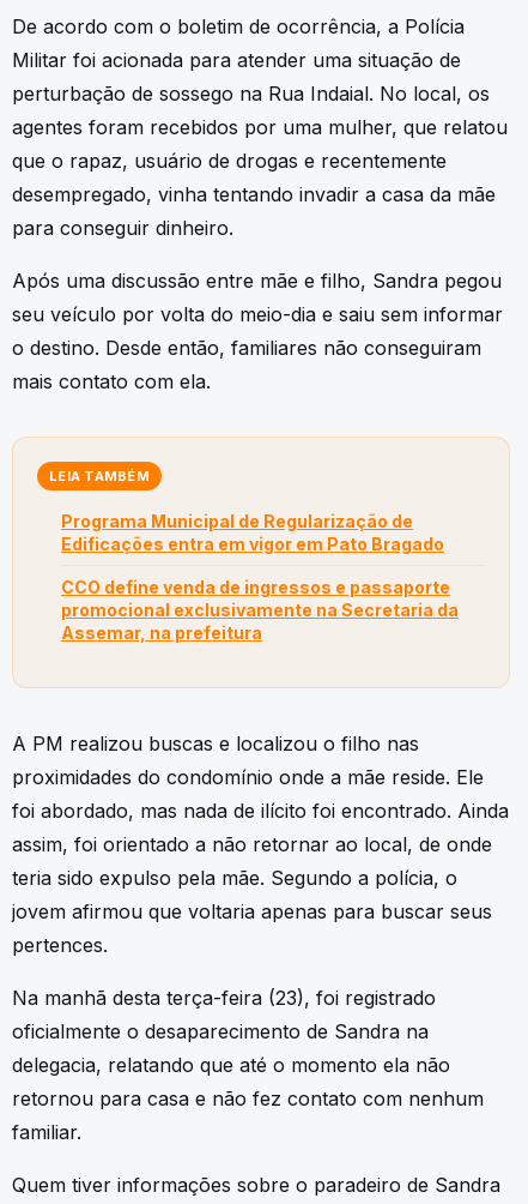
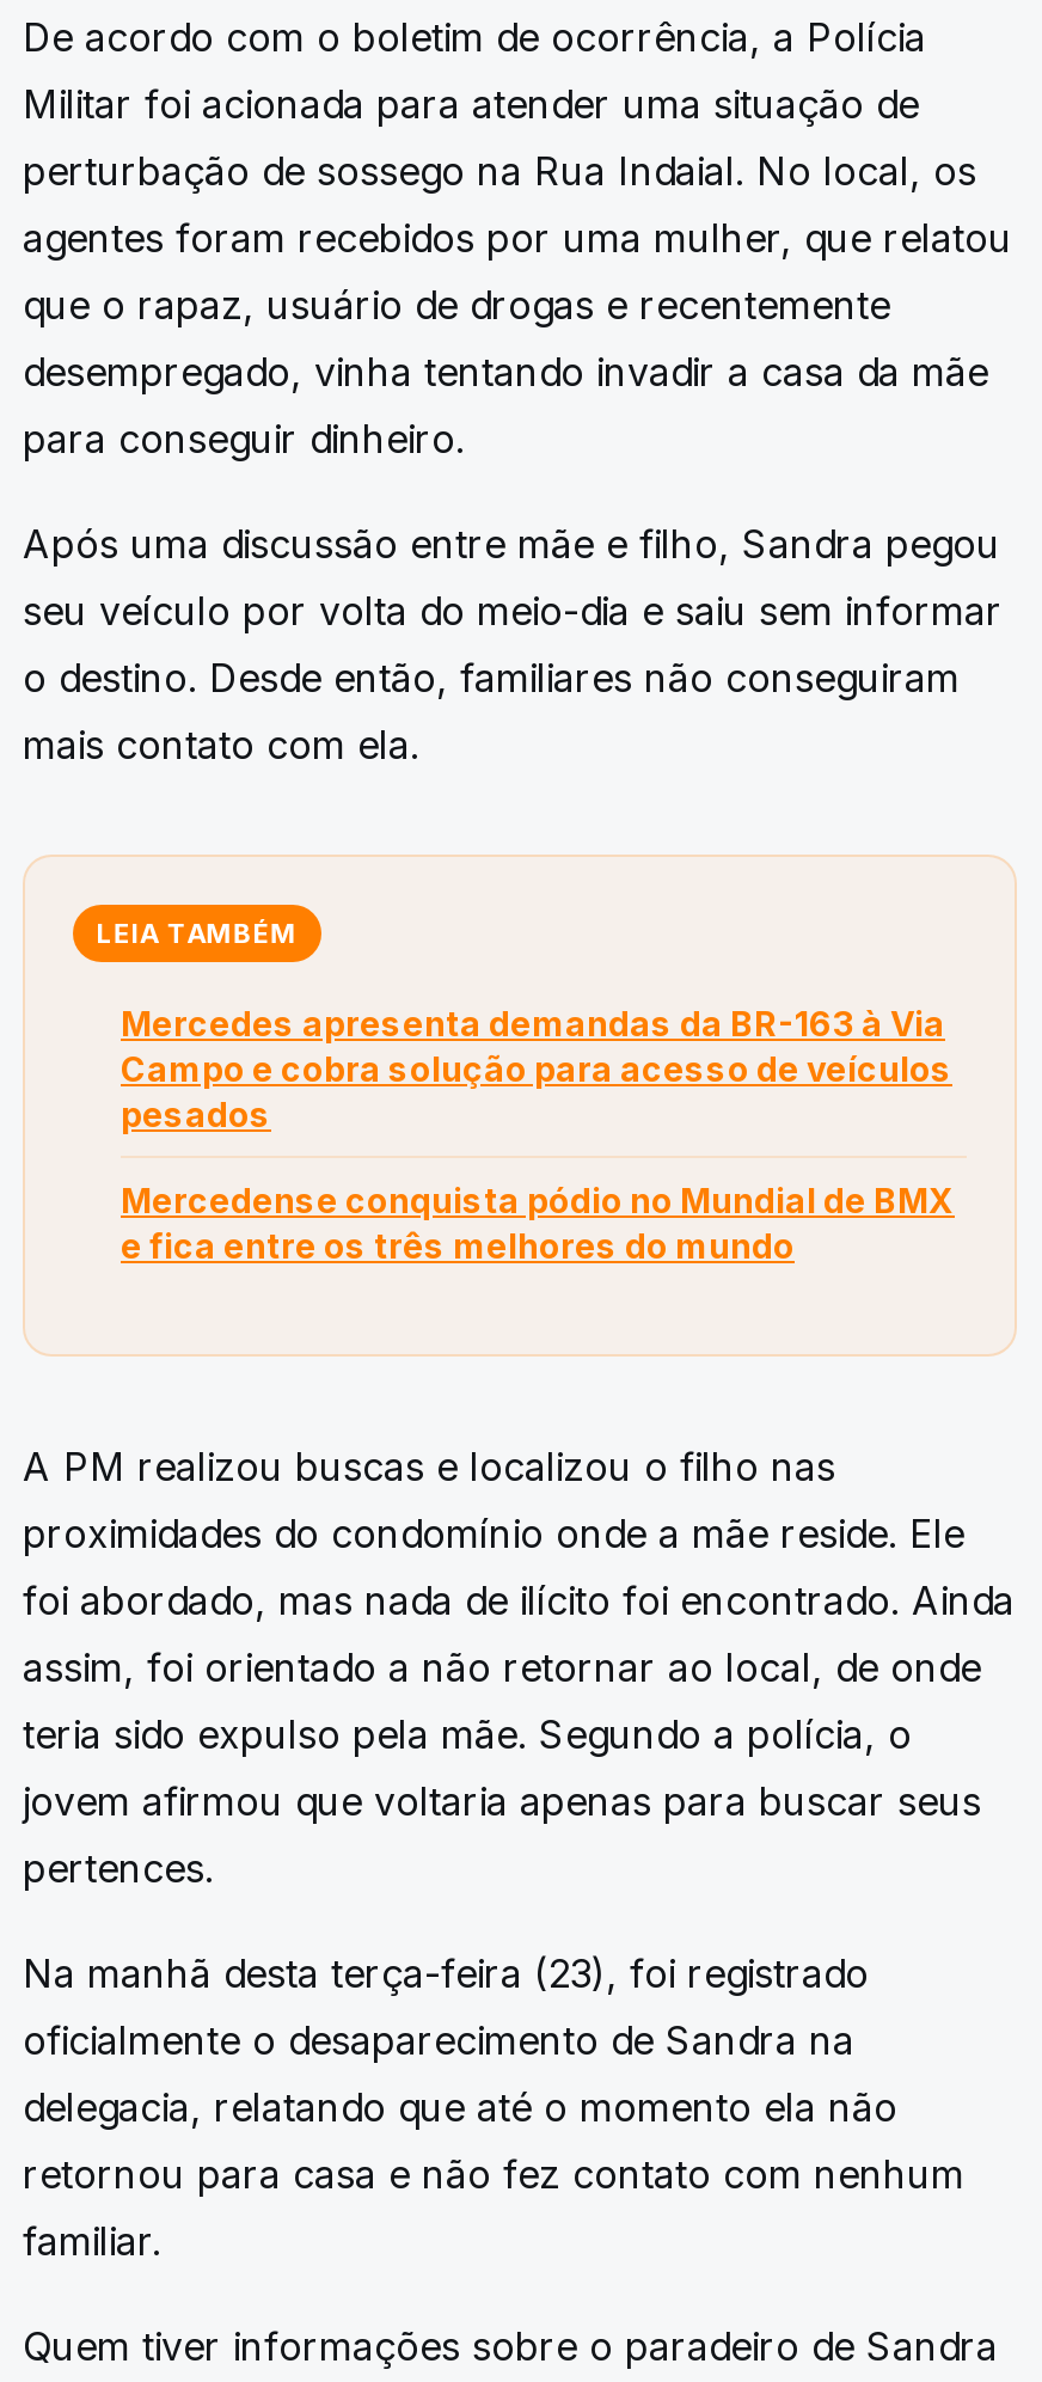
[61,511,444,554] Programa Municipal de Regularização de | Edificações entra em vigor em Pato Bragado -> [121,1003,952,1135] Mercedes apresenta demandas da BR-163 à Via | Campo e cobra solução para acesso de veículos | pesados
[61,577,459,643] CCO define venda de ingressos e passaporte | promocional exclusivamente na Secretaria da | Assemar, na prefeitura -> [121,1180,955,1266] Mercedense conquista pódio no Mundial de BMX | e fica entre os três melhores do mundo

